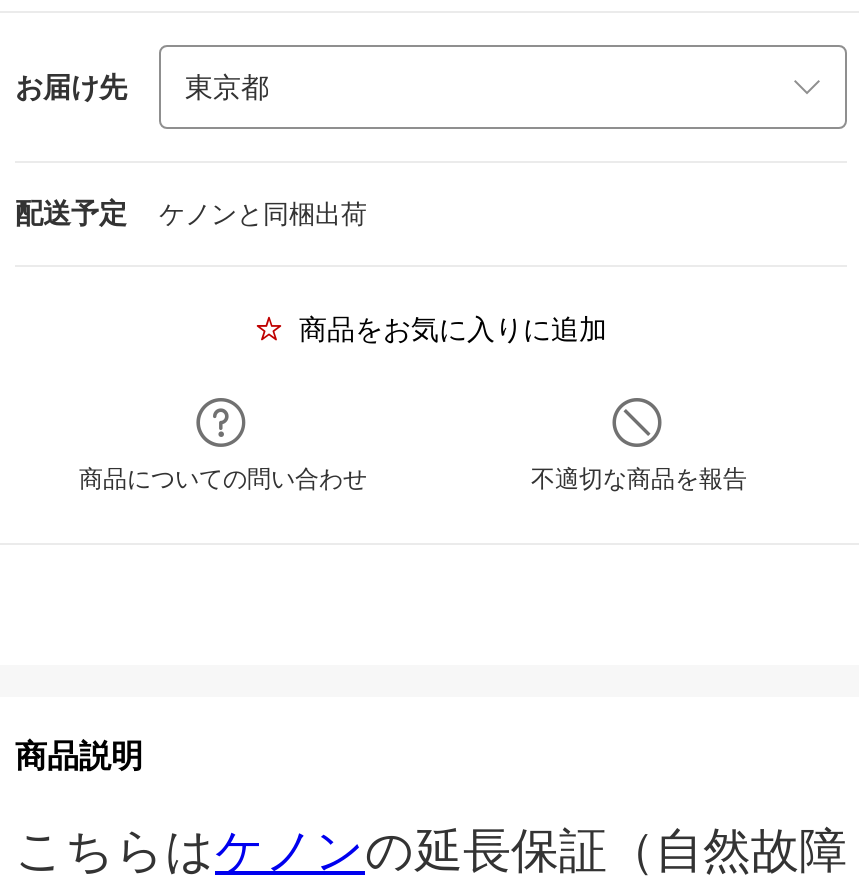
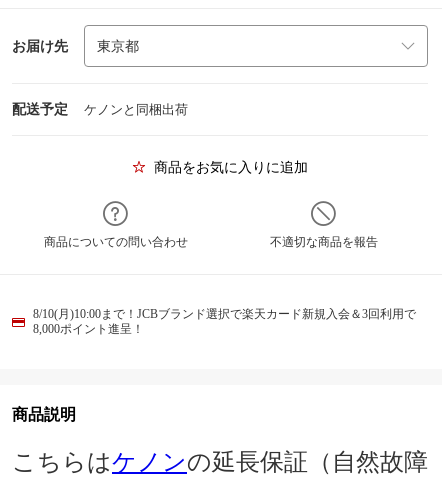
none -> [33,307,416,336] 8/10(月)10:00まで！JCBブランド選択で楽天カード新規入会＆3回利用で | 8,000ポイント進呈！

